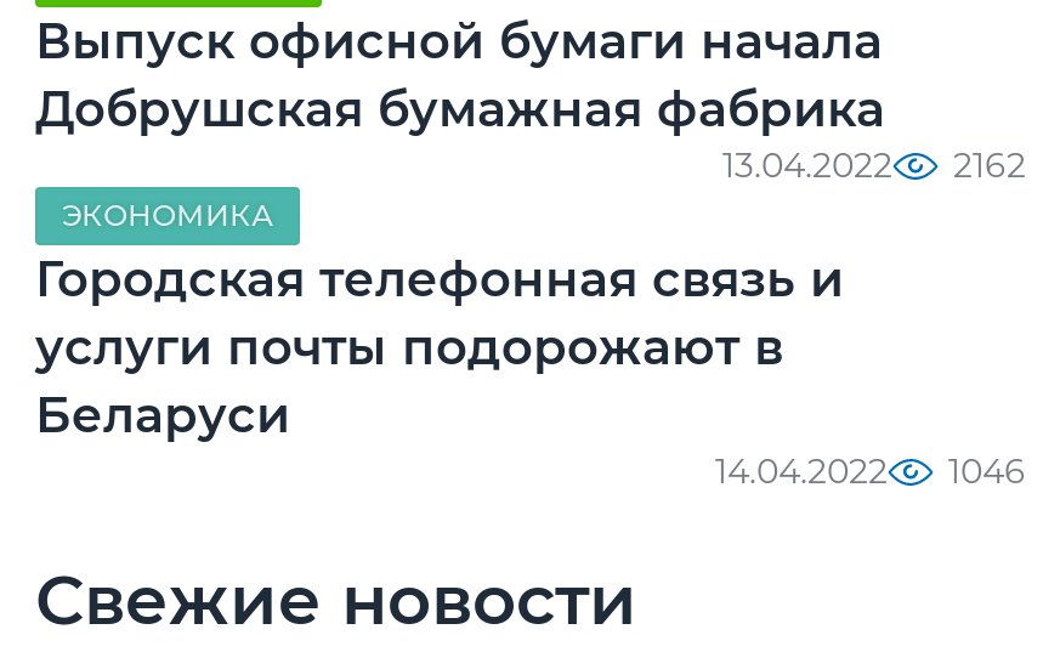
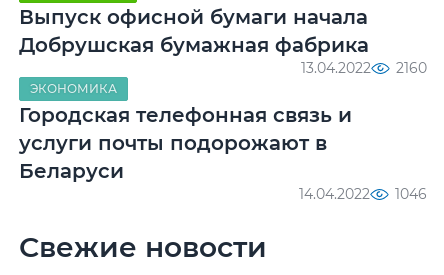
[722,143,1026,187] 13.04.2022 2162 -> [301,59,427,77] 13.04.2022 2160

